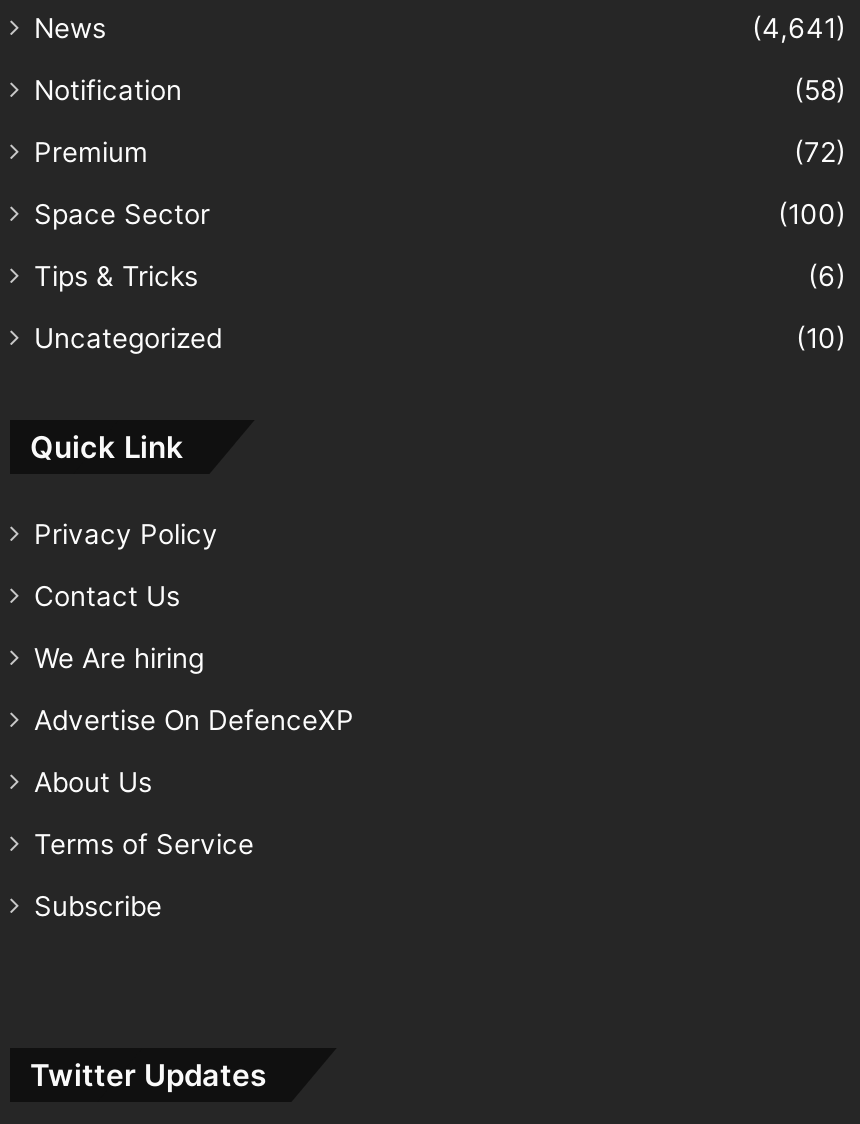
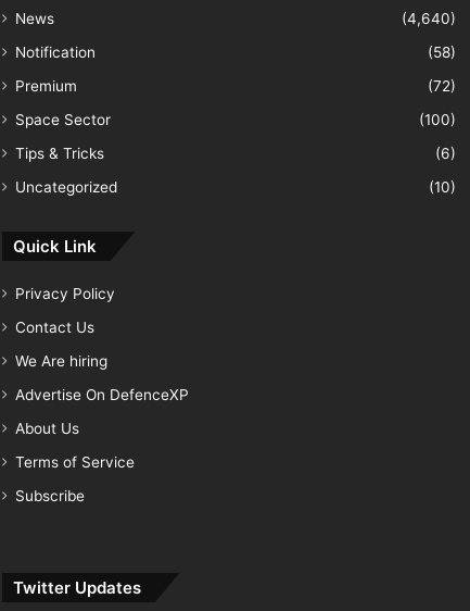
[752,12,846,44] (4,641) -> [402,10,456,27] (4,640)

